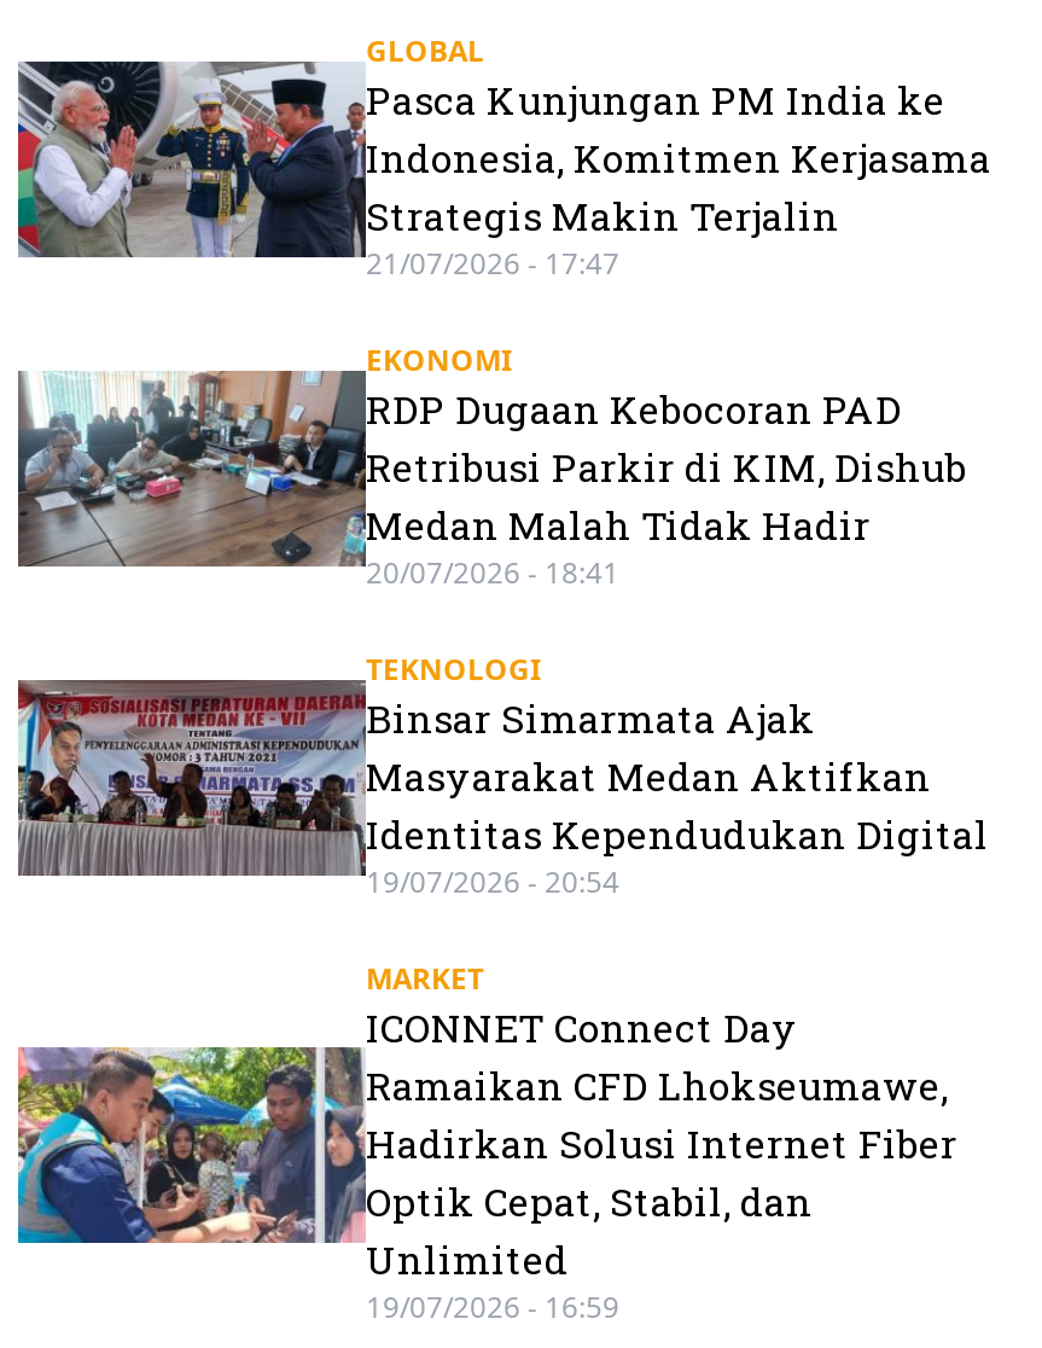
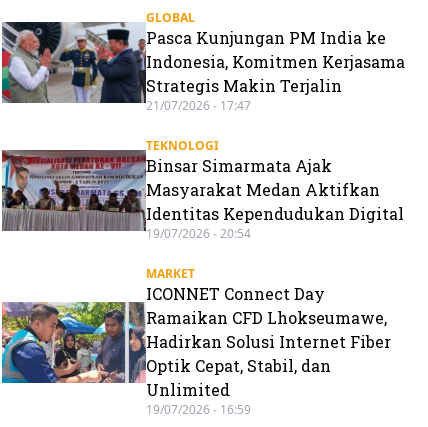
[16,339,967,593] [image] | EKONOMI | RDP Dugaan Kebocoran PAD | Retribusi Parkir di KIM, Dishub | Medan Malah Tidak Hadir | 20/07/2026 - 18:41 -> none

